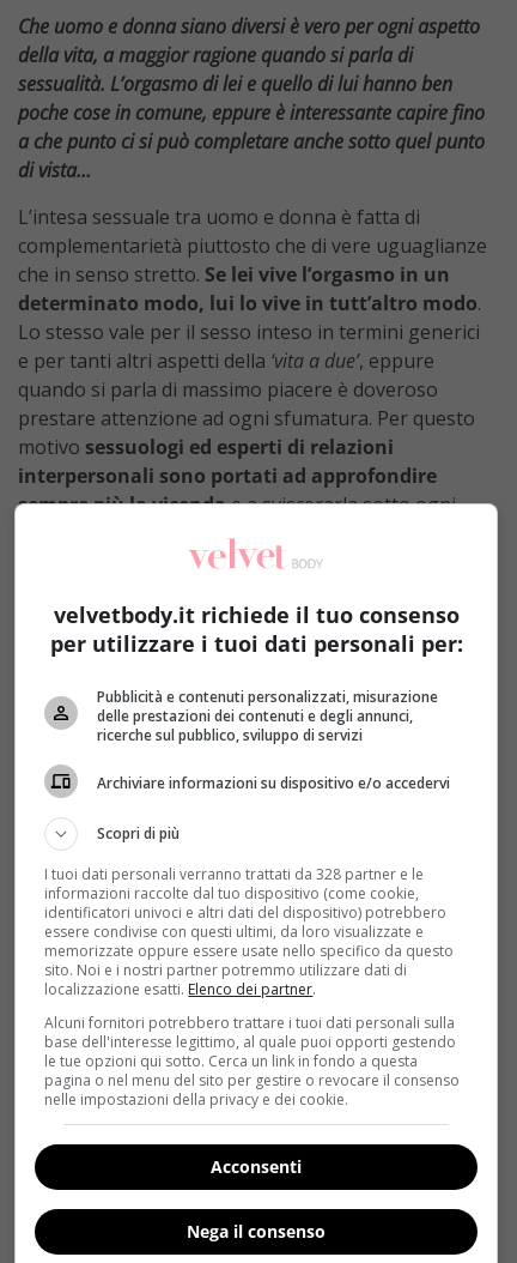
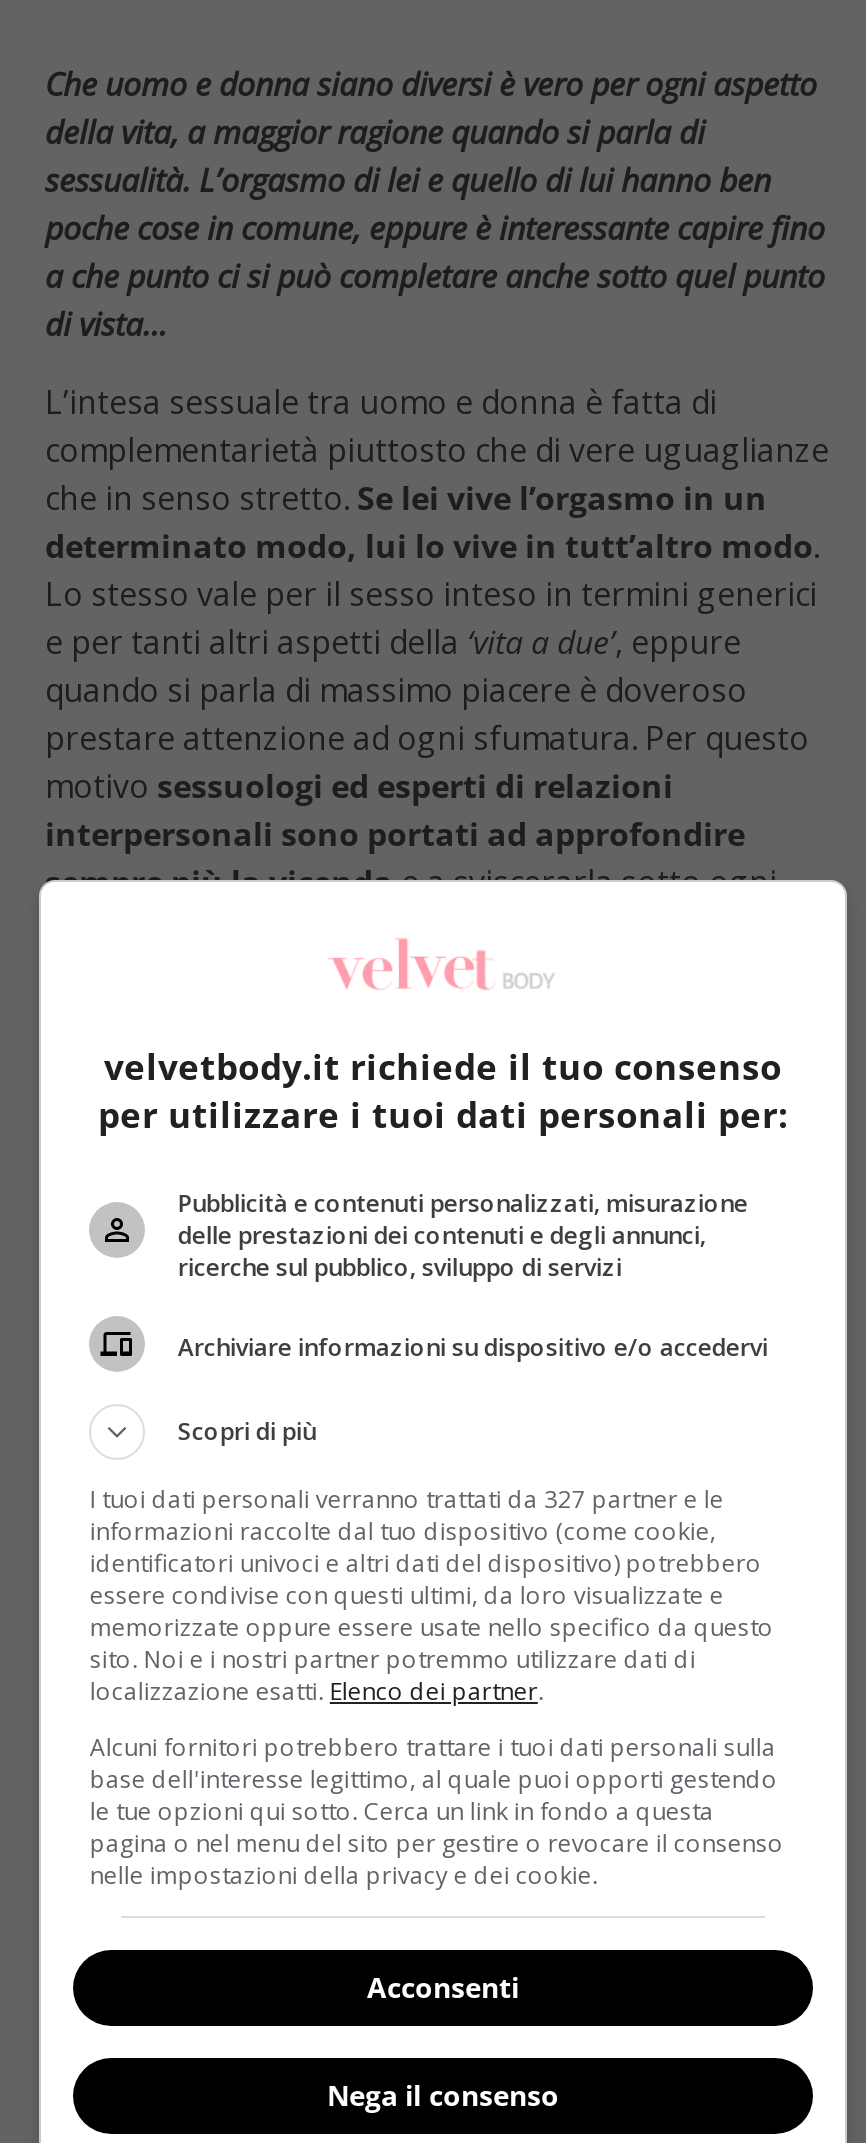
[45,863,424,884] I tuoi dati personali verranno trattati da 328 partner e le -> [90,1481,724,1515] I tuoi dati personali verranno trattati da 327 partner e le

